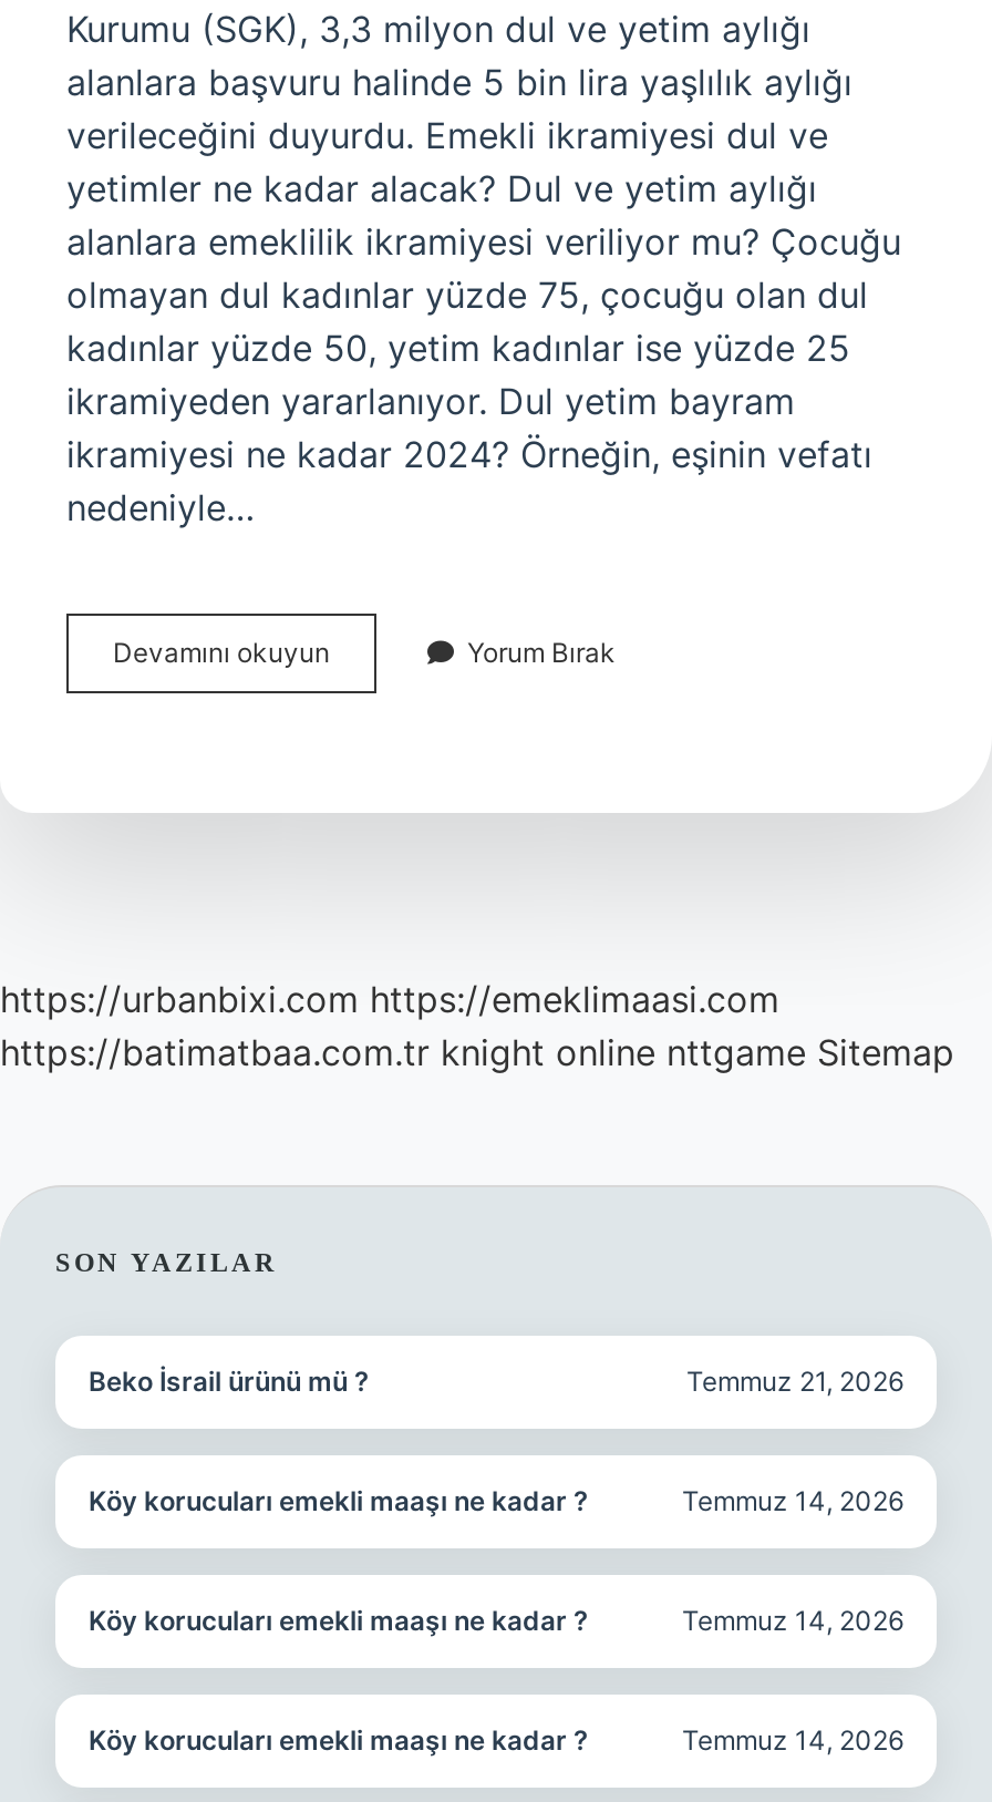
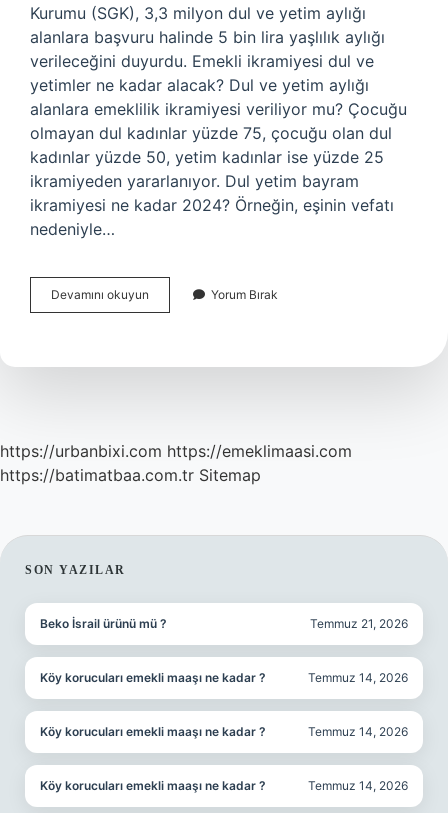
[0,1030,954,1074] https://batimatbaa.com.tr knight online nttgame Sitemap -> [0,465,261,485] https://batimatbaa.com.tr Sitemap

